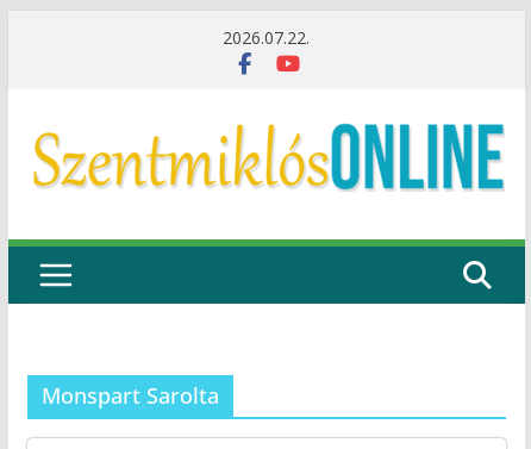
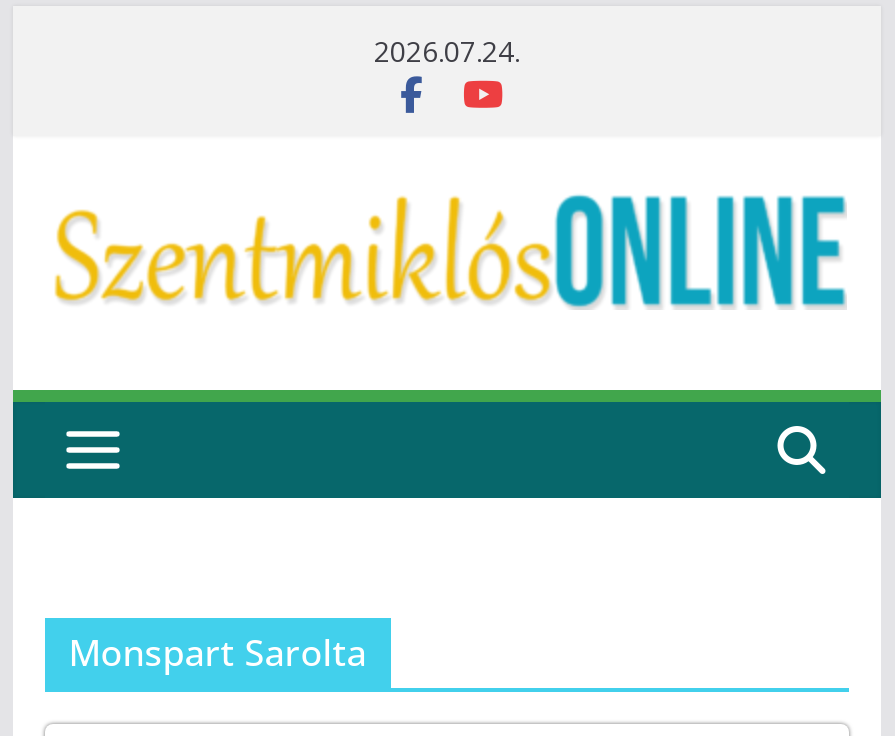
[223,26,310,49] 2026.07.22. -> [374,32,520,70] 2026.07.24.

